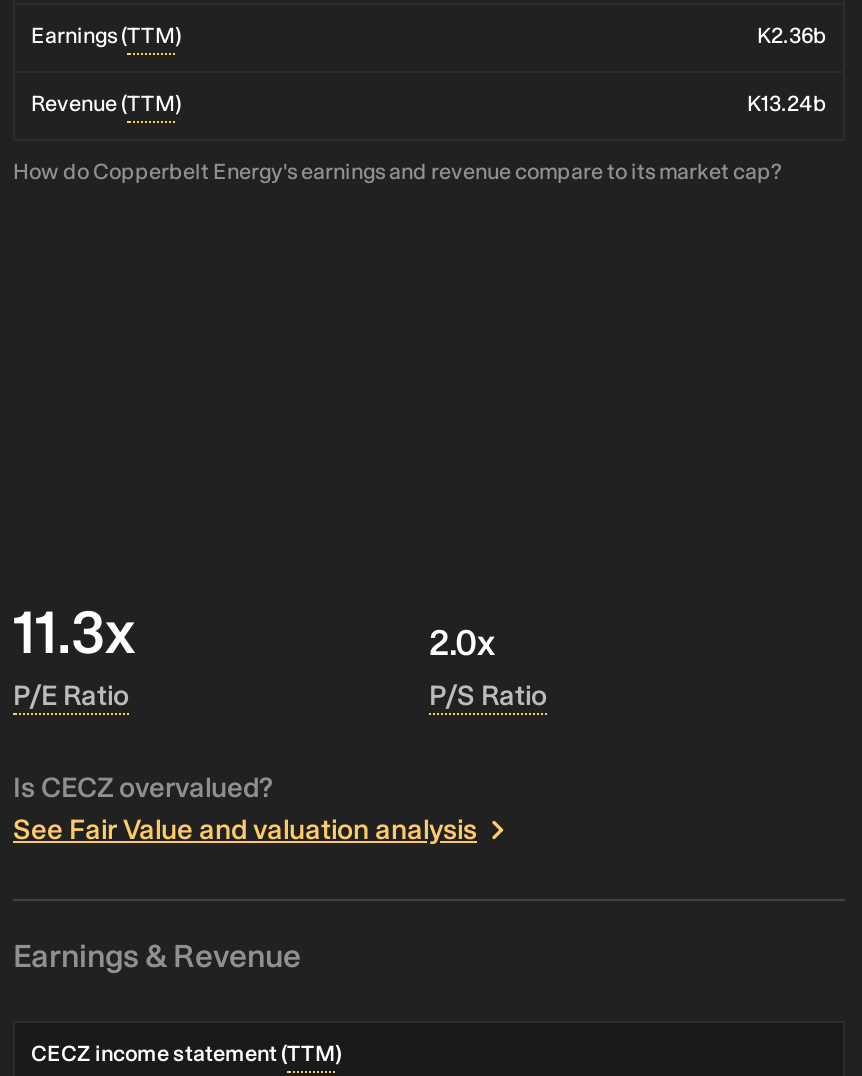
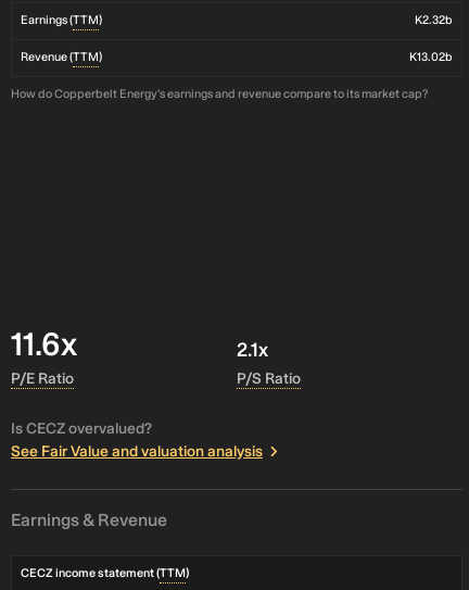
[757,22,827,48] K2.36b -> [415,13,453,27] K2.32b
[747,90,827,116] K13.24b -> [409,50,453,64] K13.02b
[13,596,135,668] 11.3x -> [11,325,77,364] 11.6x
[429,620,495,664] 2.0x -> [237,338,268,361] 2.1x

